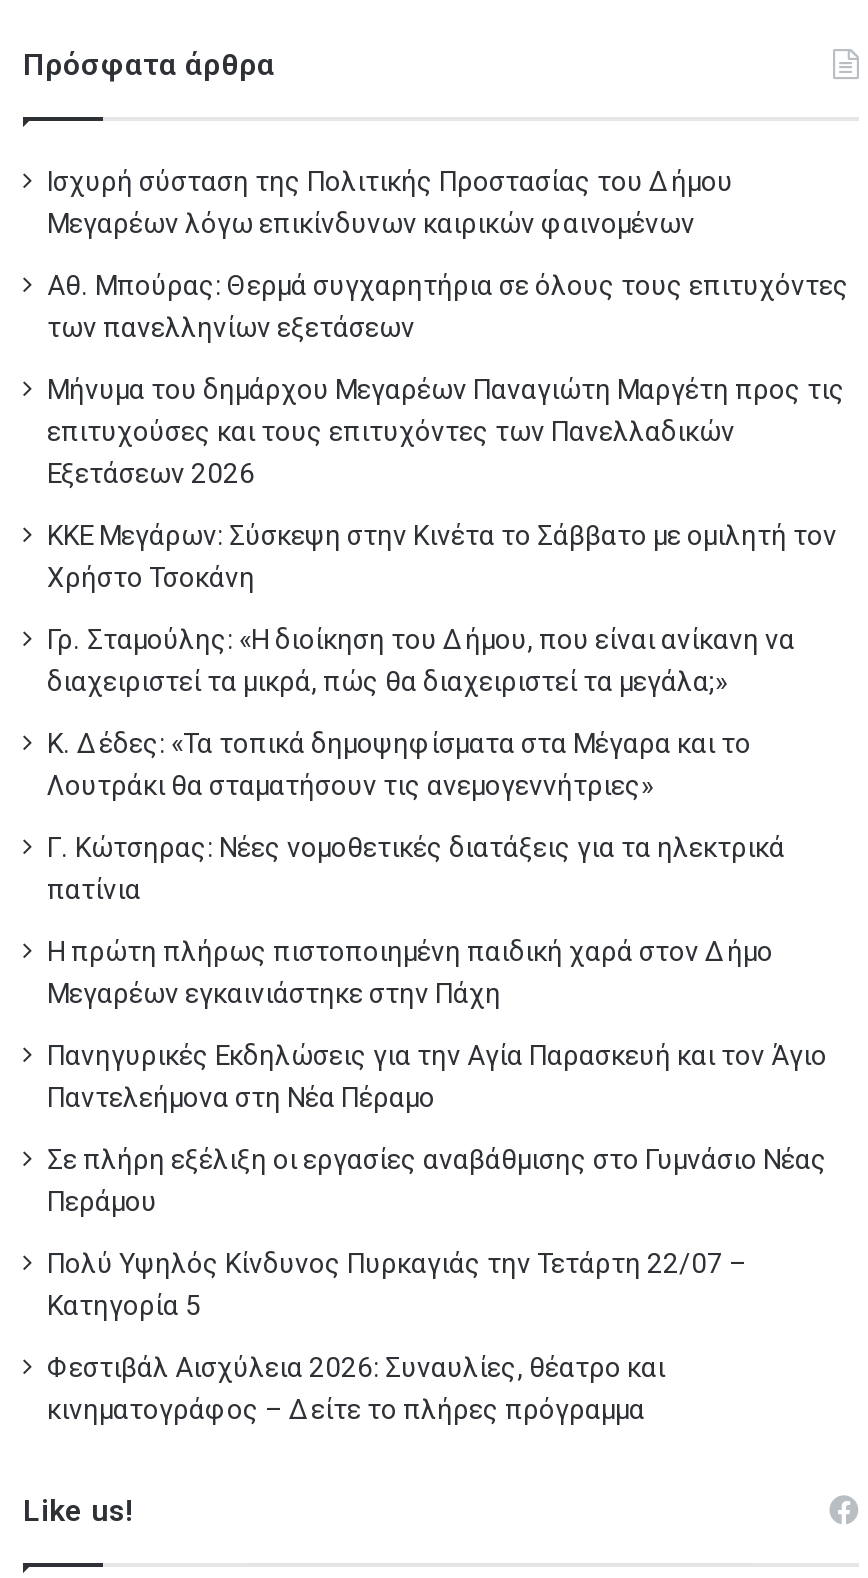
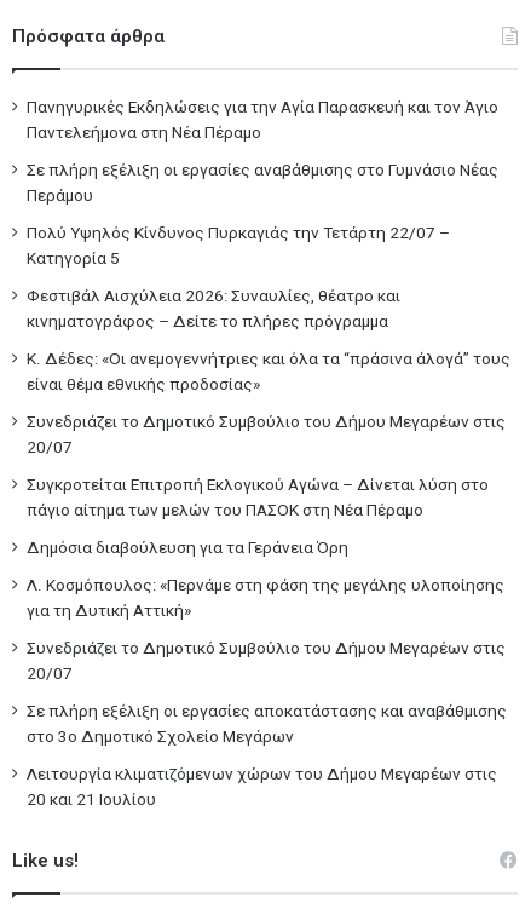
[47,165,849,1009] Ισχυρή σύσταση της Πολιτικής Προστασίας του Δήμου | Μεγαρέων λόγω επικίνδυνων καιρικών φαινομένων | Αθ. Μπούρας: Θερμά συγχαρητήρια σε όλους τους επιτυχόντες | των πανελληνίων εξετάσεων | Μήνυμα του δημάρχου Μεγαρέων Παναγιώτη Μαργέτη προς τις | επιτυχούσες και τους επιτυχόντες των Πανελλαδικών | Εξετάσεων 2026 | ΚΚΕ Μεγάρων: Σύσκεψη στην Κινέτα το Σάββατο με ομιλητή τον | Χρήστο Τσοκάνη | Γρ. Σταμούλης: «Η διοίκηση του Δήμου, που είναι ανίκανη να | διαχειριστεί τα μικρά, πώς θα διαχειριστεί τα μεγάλα;» | Κ. Δέδες: «Τα τοπικά δημοψηφίσματα στα Μέγαρα και το | Λουτράκι θα σταματήσουν τις ανεμογεννήτριες» | Γ. Κώτσηρας: Νέες νομοθετικές διατάξεις για τα ηλεκτρικά | πατίνια | Η πρώτη πλήρως πιστοποιημένη παιδική χαρά στον Δήμο | Μεγαρέων εγκαινιάστηκε στην Πάχη -> none
moved [47,1039,827,1425] -> [27,97,498,330]: Πανηγυρικές Εκδηλώσεις για την Αγία Παρασκευή και τον Άγιο | Παντελεήμονα στη Νέα Πέραμο | Σε πλήρη εξέλιξη οι εργασίες αναβάθμισης στο Γυμνάσιο Νέας | Περάμου | Πολύ Υψηλός Κίνδυνος Πυρκαγιάς την Τετάρτη 22/07 – | Κατηγορία 5 | Φεστιβάλ Αισχύλεια 2026: Συναυλίες, θέατρο και | κινηματογράφος – Δείτε το πλήρες πρόγραμμα
none -> [27,349,510,809] Κ. Δέδες: «Οι ανεμογεννήτριες και όλα τα “πράσινα άλογά” τους | είναι θέμα εθνικής προδοσίας» | Συνεδριάζει το Δημοτικό Συμβούλιο του Δήμου Μεγαρέων στις | 20/07 | Συγκροτείται Επιτροπή Εκλογικού Αγώνα – Δίνεται λύση στο | πάγιο αίτημα των μελών του ΠΑΣΟΚ στη Νέα Πέραμο | Δημόσια διαβούλευση για τα Γεράνεια Όρη | Λ. Κοσμόπουλος: «Περνάμε στη φάση της μεγάλης υλοποίησης | για τη Δυτική Αττική» | Συνεδριάζει το Δημοτικό Συμβούλιο του Δήμου Μεγαρέων στις | 20/07 | Σε πλήρη εξέλιξη οι εργασίες αποκατάστασης και αναβάθμισης | στο 3ο Δημοτικό Σχολείο Μεγάρων | Λειτουργία κλιματιζόμενων χώρων του Δήμου Μεγαρέων στις | 20 και 21 Ιουλίου

